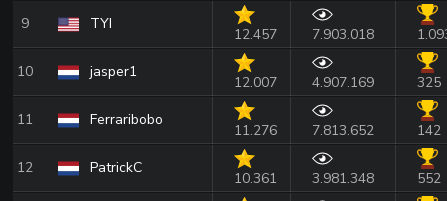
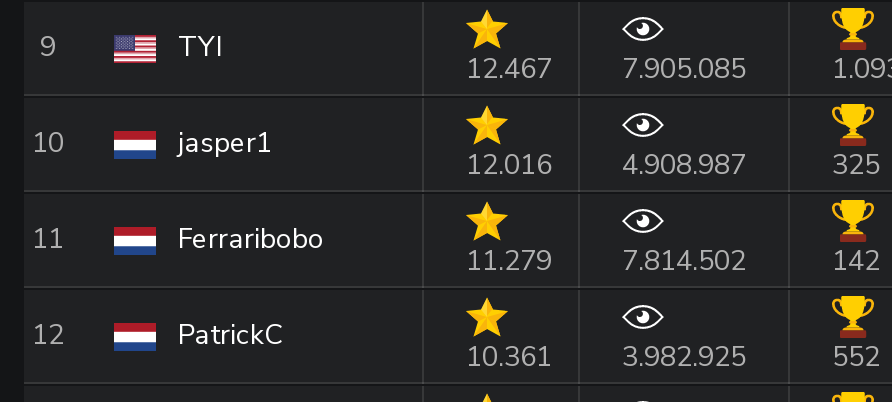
[234,25,277,44] 12.457 -> [466,51,552,89] 12.467
[312,25,374,44] 7.903.018 -> [622,51,746,89] 7.905.085
[234,73,277,92] 12.007 -> [466,147,552,185] 12.016
[312,73,374,92] 4.907.169 -> [622,147,746,185] 4.908.987
[234,121,277,140] 11.276 -> [466,243,552,281] 11.279
[312,121,374,140] 7.813.652 -> [622,243,746,281] 7.814.502
[234,169,374,188] 10.361 3.981.348 -> [466,339,746,377] 10.361 3.982.925

